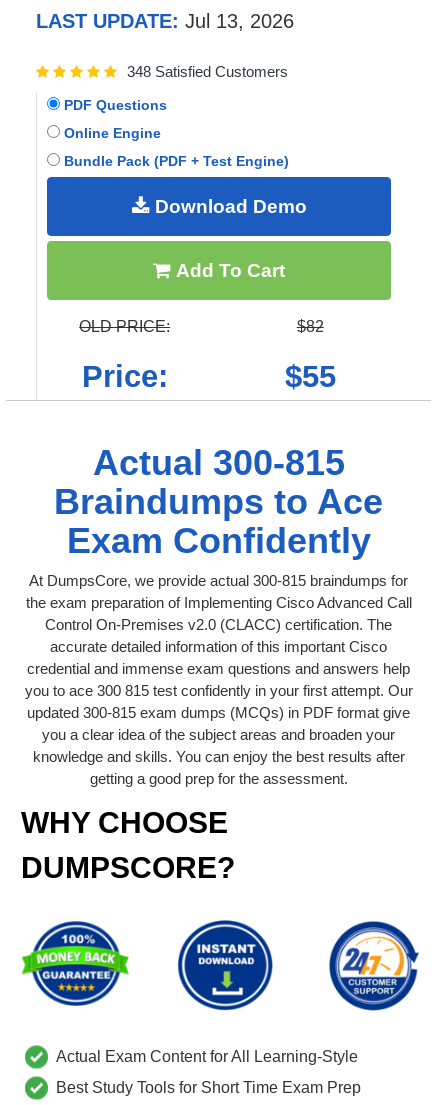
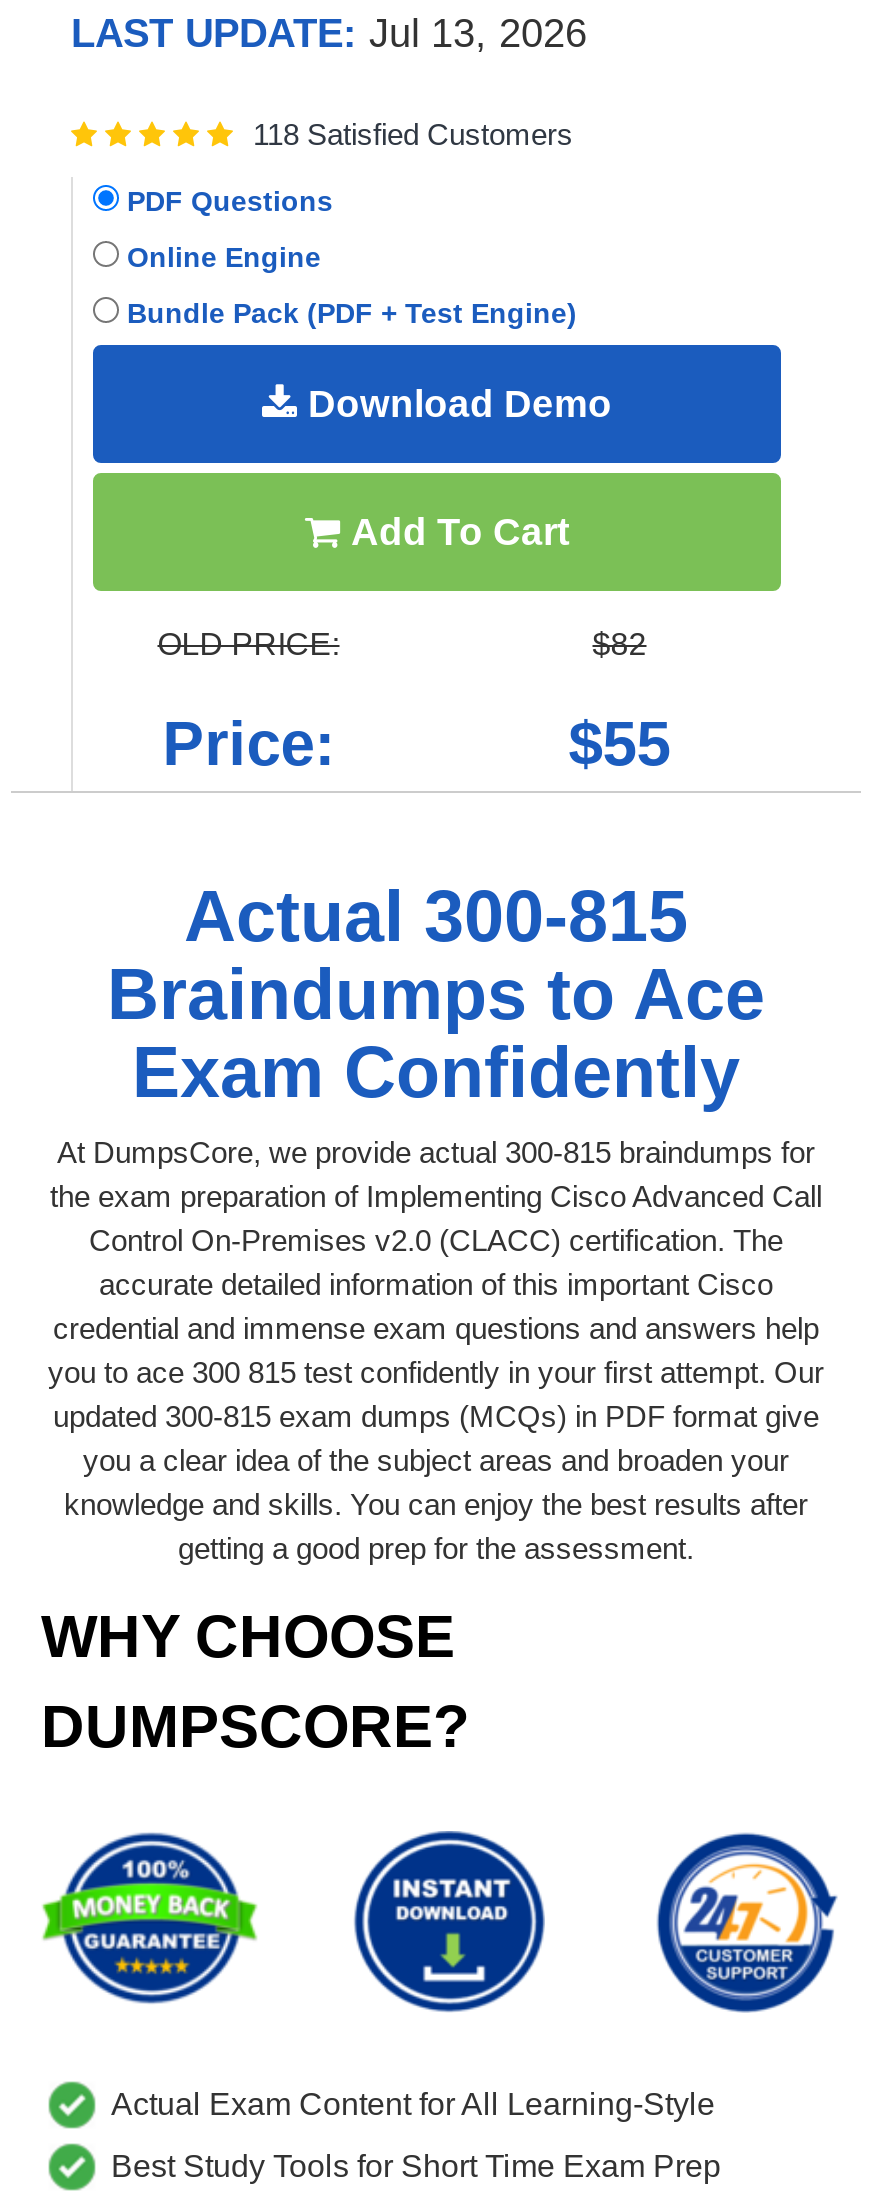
[127,63,288,80] 348 Satisfied Customers -> [253,117,573,151] 118 Satisfied Customers

